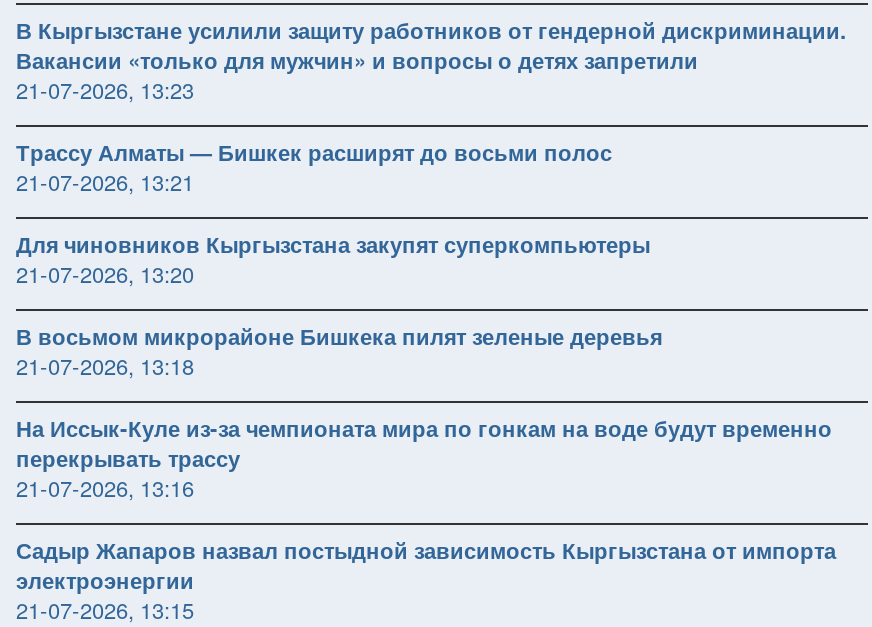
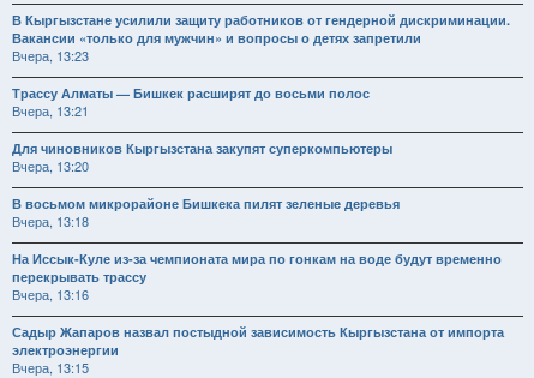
[16,73,194,105] 21-07-2026, 13:23 -> [12,45,89,65] Вчера, 13:23
[16,165,194,197] 21-07-2026, 13:21 -> [12,101,89,120] Вчера, 13:21
[16,257,194,289] 21-07-2026, 13:20 -> [12,156,89,175] Вчера, 13:20
[16,349,194,381] 21-07-2026, 13:18 -> [12,211,89,230] Вчера, 13:18
[16,471,194,503] 21-07-2026, 13:16 -> [12,284,89,303] Вчера, 13:16
[16,593,194,625] 21-07-2026, 13:15 -> [12,357,89,377] Вчера, 13:15

